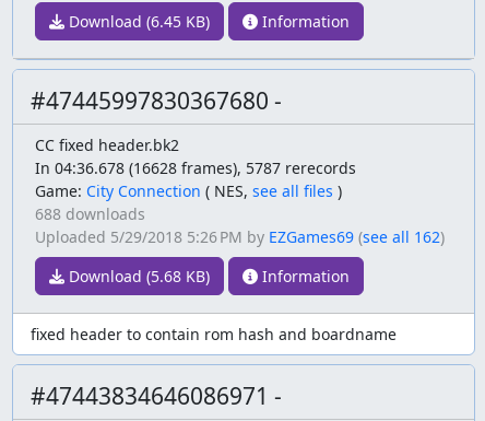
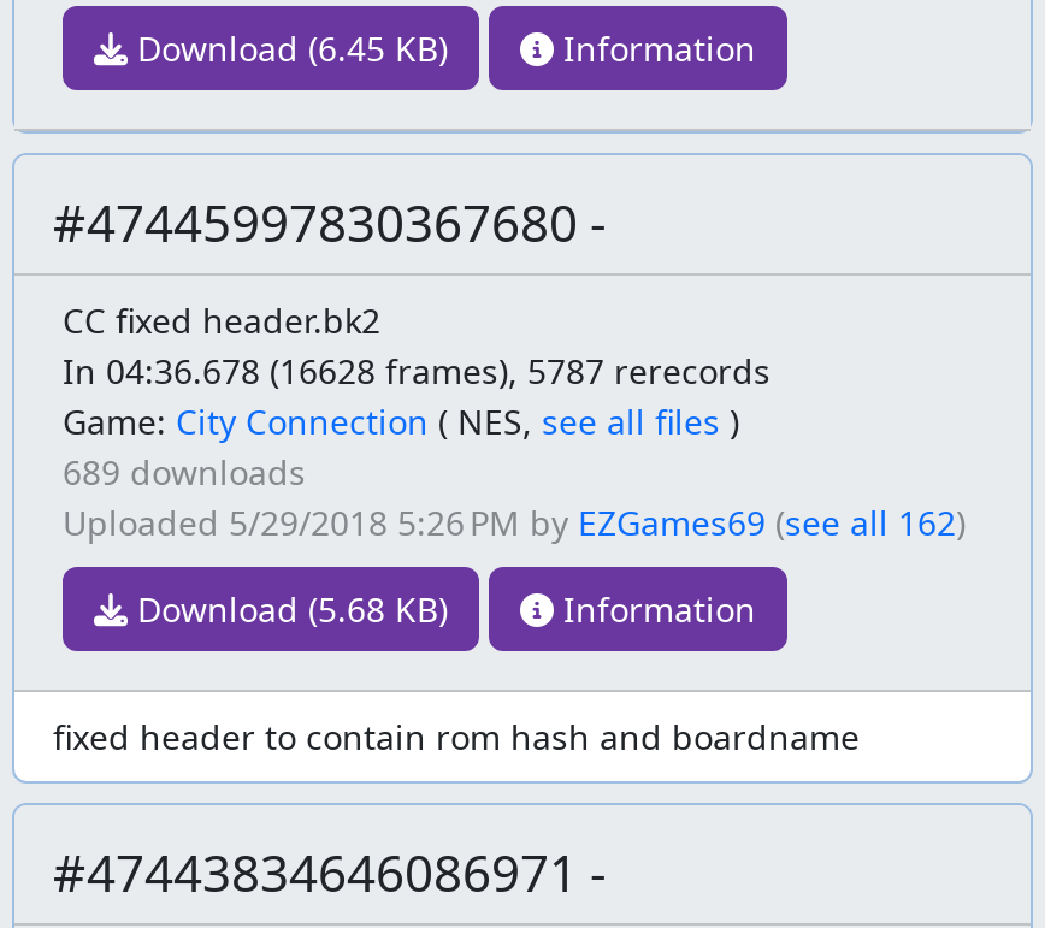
[35,203,145,224] 688 downloads -> [63,449,306,495] 689 downloads

